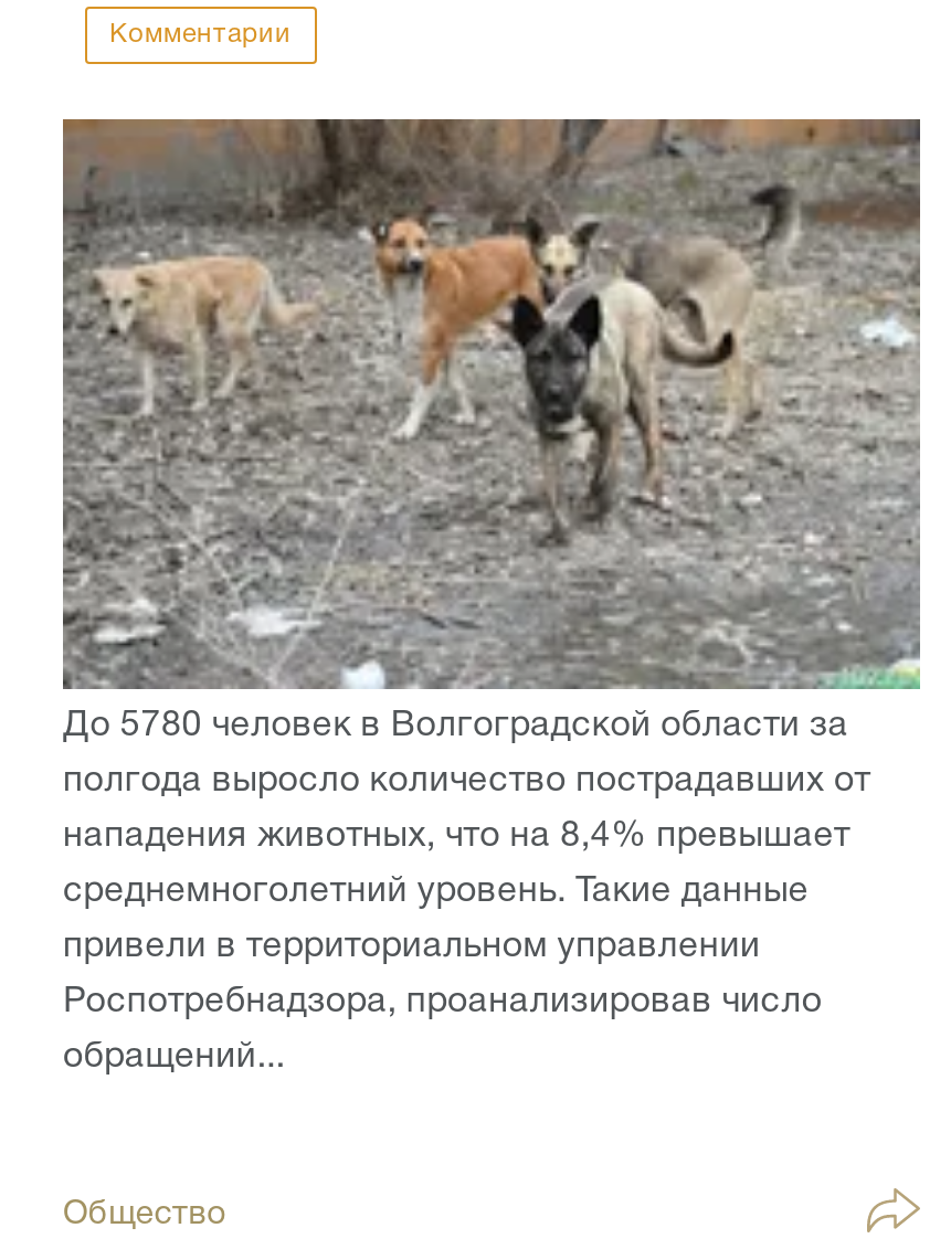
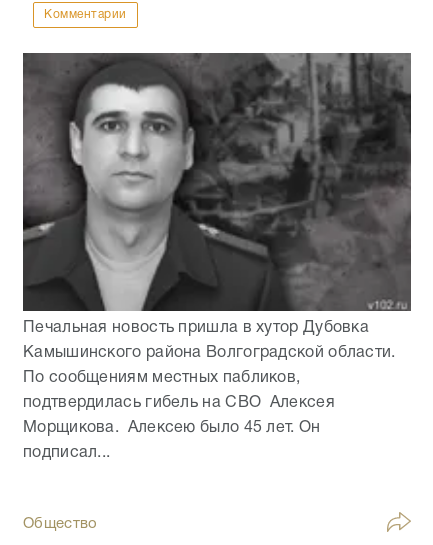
[61,117,922,1075] [image] | До 5780 человек в Волгоградской области за | полгода выросло количество пострадавших от | нападения животных, что на 8,4% превышает | среднемноголетний уровень. Такие данные | привели в территориальном управлении | Роспотребнадзора, проанализировав число | обращений... -> [23,52,412,460] [image] | Печальная новость пришла в хутор Дубовка | Камышинского района Волгоградской области. | По сообщениям местных пабликов, | подтвердилась гибель на СВО Алексея | Морщикова. Алексею было 45 лет. Он | подписал...

